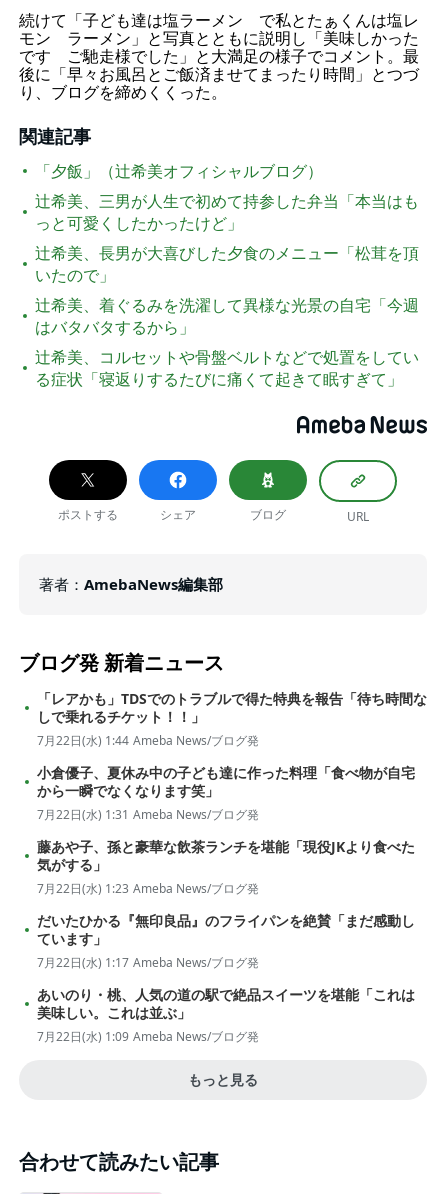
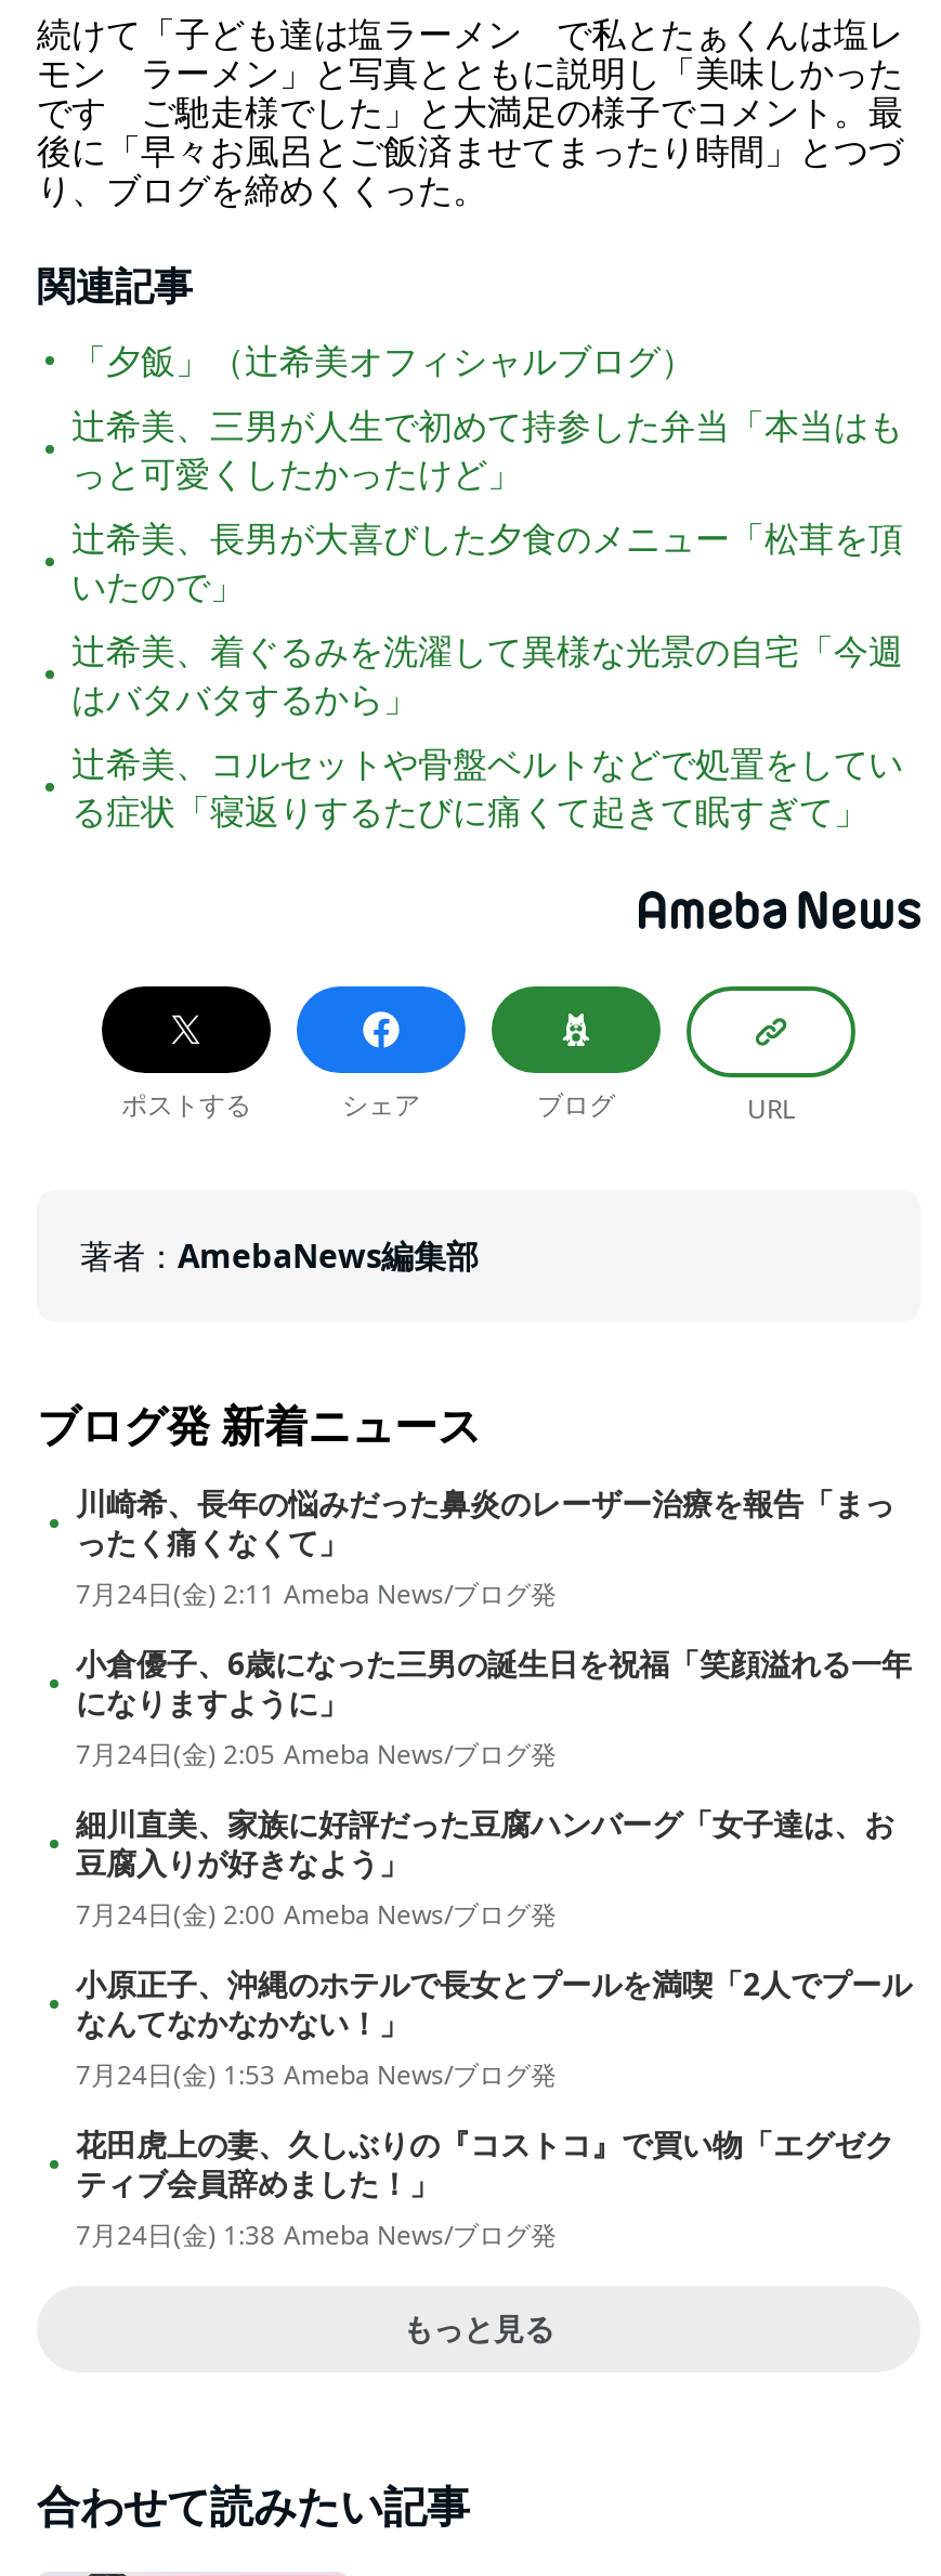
[37,689,427,749] 「レアかも」TDSでのトラブルで得た特典を報告「待ち時間な | しで乗れるチケット！！」 | 7月22日(水) 1:44 Ameba News/ブログ発 -> [76,1483,894,1613] 川崎希、長年の悩みだった鼻炎のレーザー治療を報告「まっ | ったく痛くなくて」 | 7月24日(金) 2:11 Ameba News/ブログ発
[37,763,415,823] 小倉優子、夏休み中の子ども達に作った料理「食べ物が自宅 | から一瞬でなくなります笑」 | 7月22日(水) 1:31 Ameba News/ブログ発 -> [76,1643,912,1773] 小倉優子、6歳になった三男の誕生日を祝福「笑顔溢れる一年 | になりますように」 | 7月24日(金) 2:05 Ameba News/ブログ発
[37,837,415,897] 藤あや子、孫と豪華な飲茶ランチを堪能「現役JKより食べた | 気がする」 | 7月22日(水) 1:23 Ameba News/ブログ発 -> [76,1803,894,1933] 細川直美、家族に好評だった豆腐ハンバーグ「女子達は、お | 豆腐入りが好きなよう」 | 7月24日(金) 2:00 Ameba News/ブログ発
[37,911,415,971] だいたひかる『無印良品』のフライパンを絶賛「まだ感動し | ています」 | 7月22日(水) 1:17 Ameba News/ブログ発 -> [76,1963,912,2093] 小原正子、沖縄のホテルで長女とプールを満喫「2人でプール | なんてなかなかない！」 | 7月24日(金) 1:53 Ameba News/ブログ発
[37,985,415,1045] あいのり・桃、人気の道の駅で絶品スイーツを堪能「これは | 美味しい。これは並ぶ」 | 7月22日(水) 1:09 Ameba News/ブログ発 -> [76,2124,894,2254] 花田虎上の妻、久しぶりの『コストコ』で買い物「エグゼク | ティブ会員辞めました！」 | 7月24日(金) 1:38 Ameba News/ブログ発

